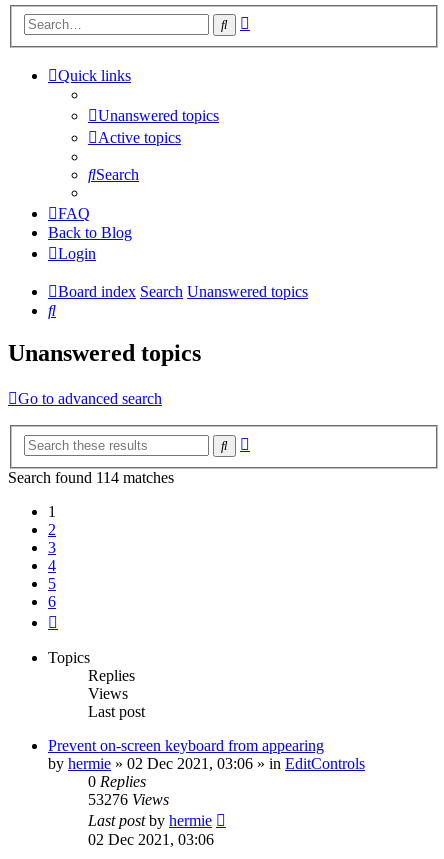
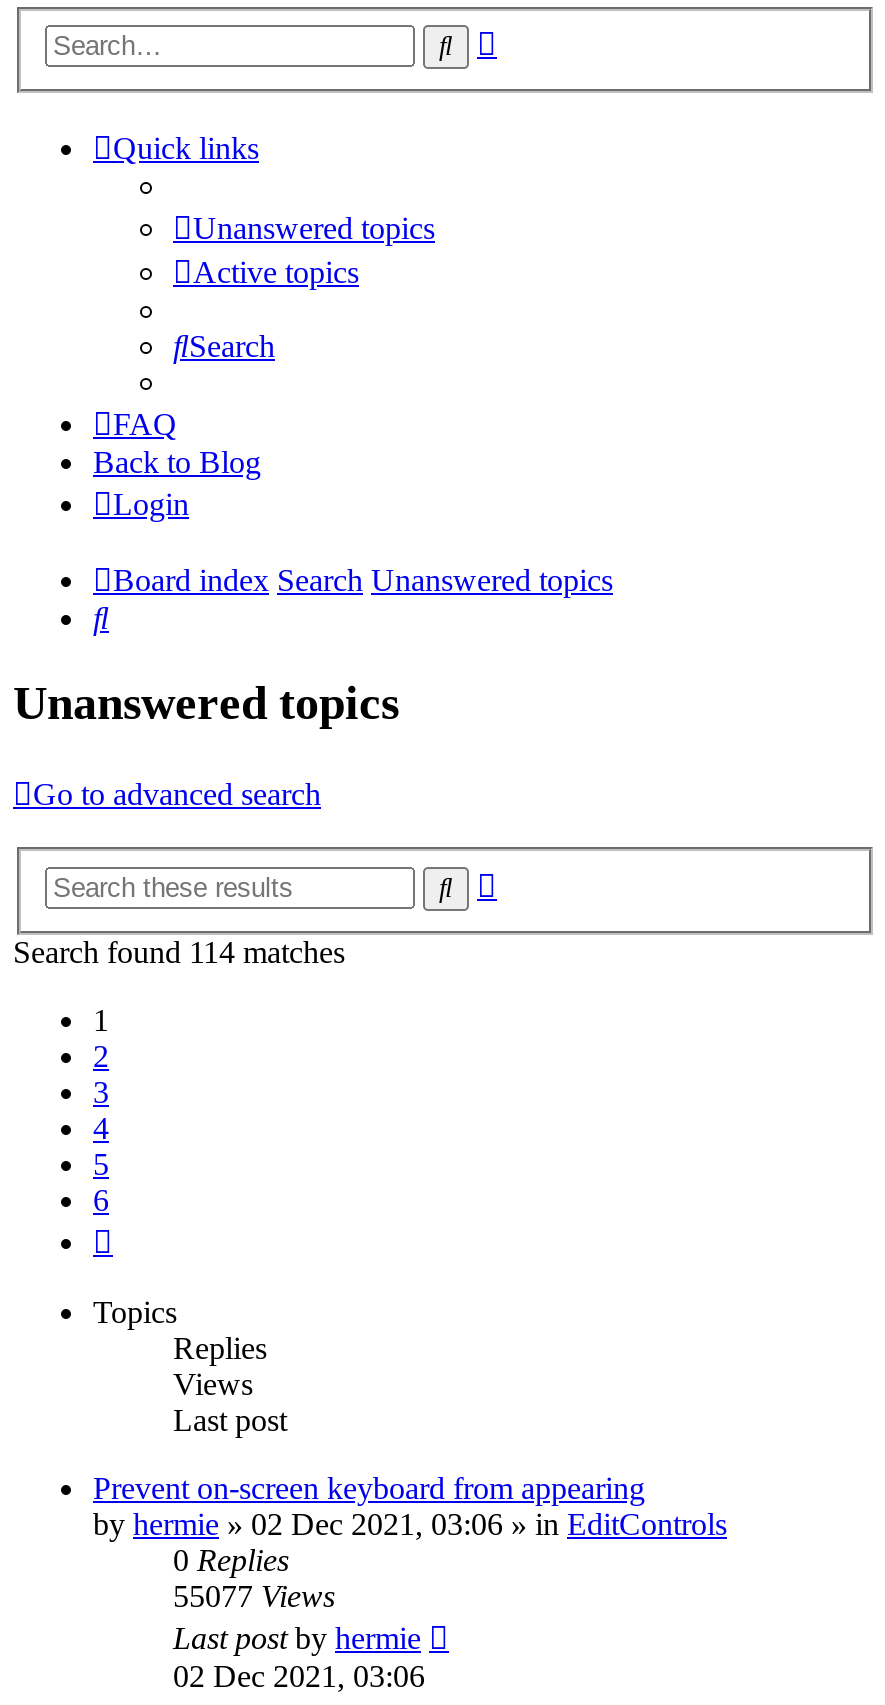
[88,791,169,808] 53276 Views -> [173,1579,335,1613] 55077 Views

